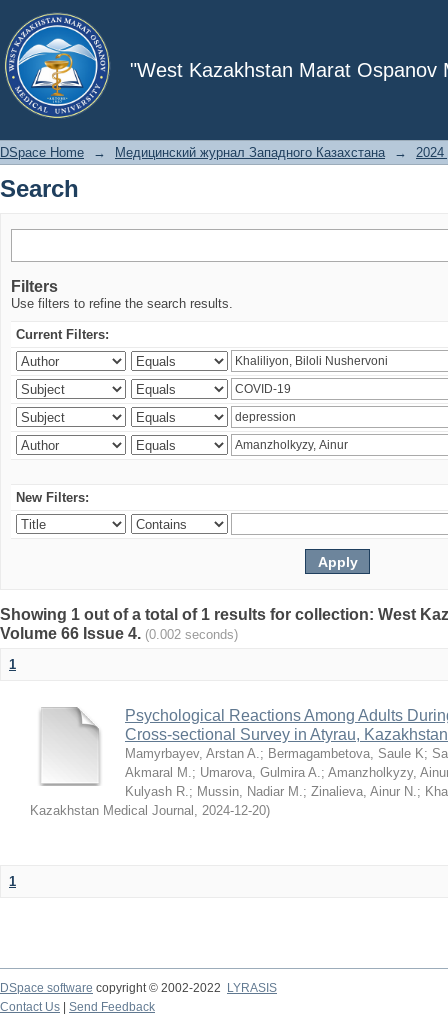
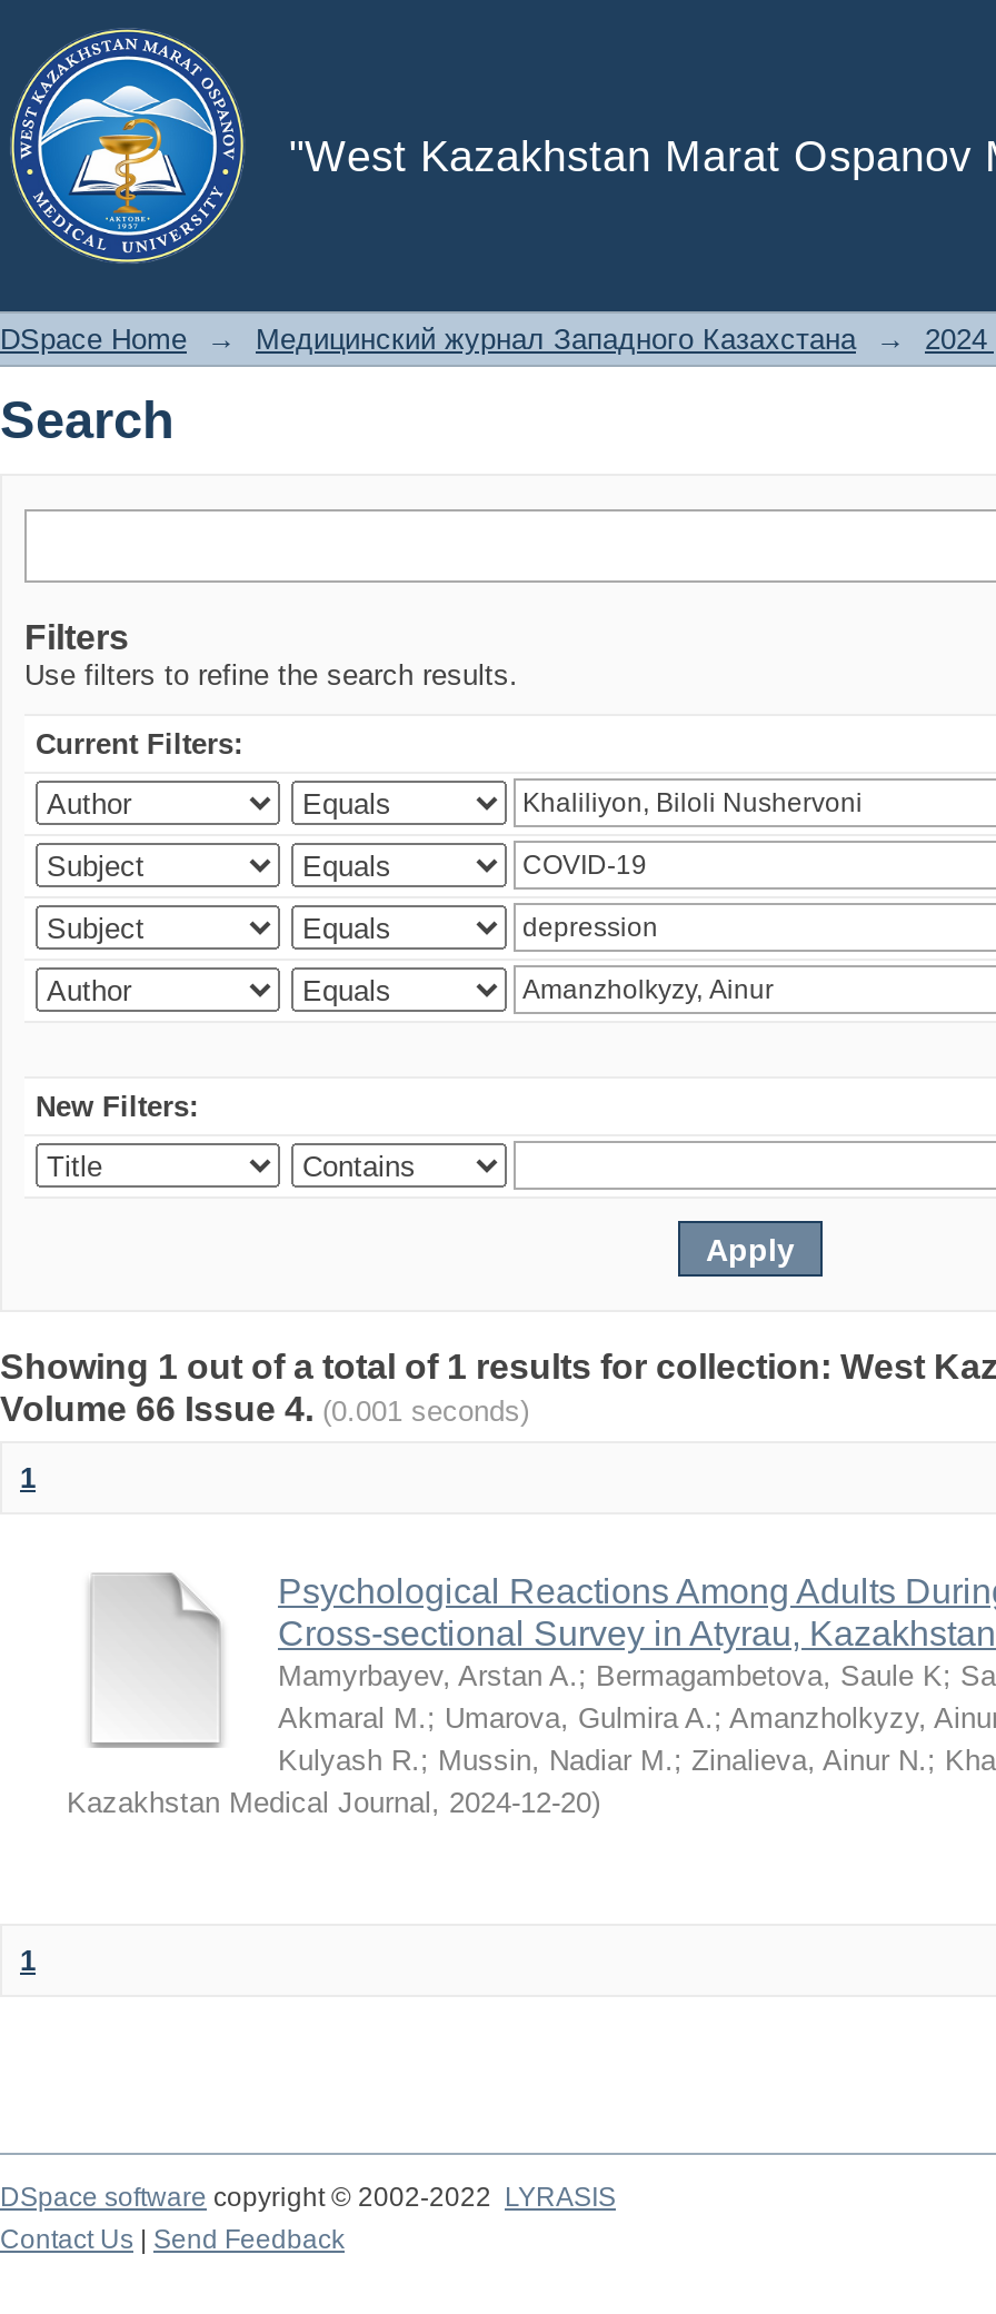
[0,625,238,642] Volume 66 Issue 4. (0.002 seconds) -> [0,1390,529,1428] Volume 66 Issue 4. (0.001 seconds)

